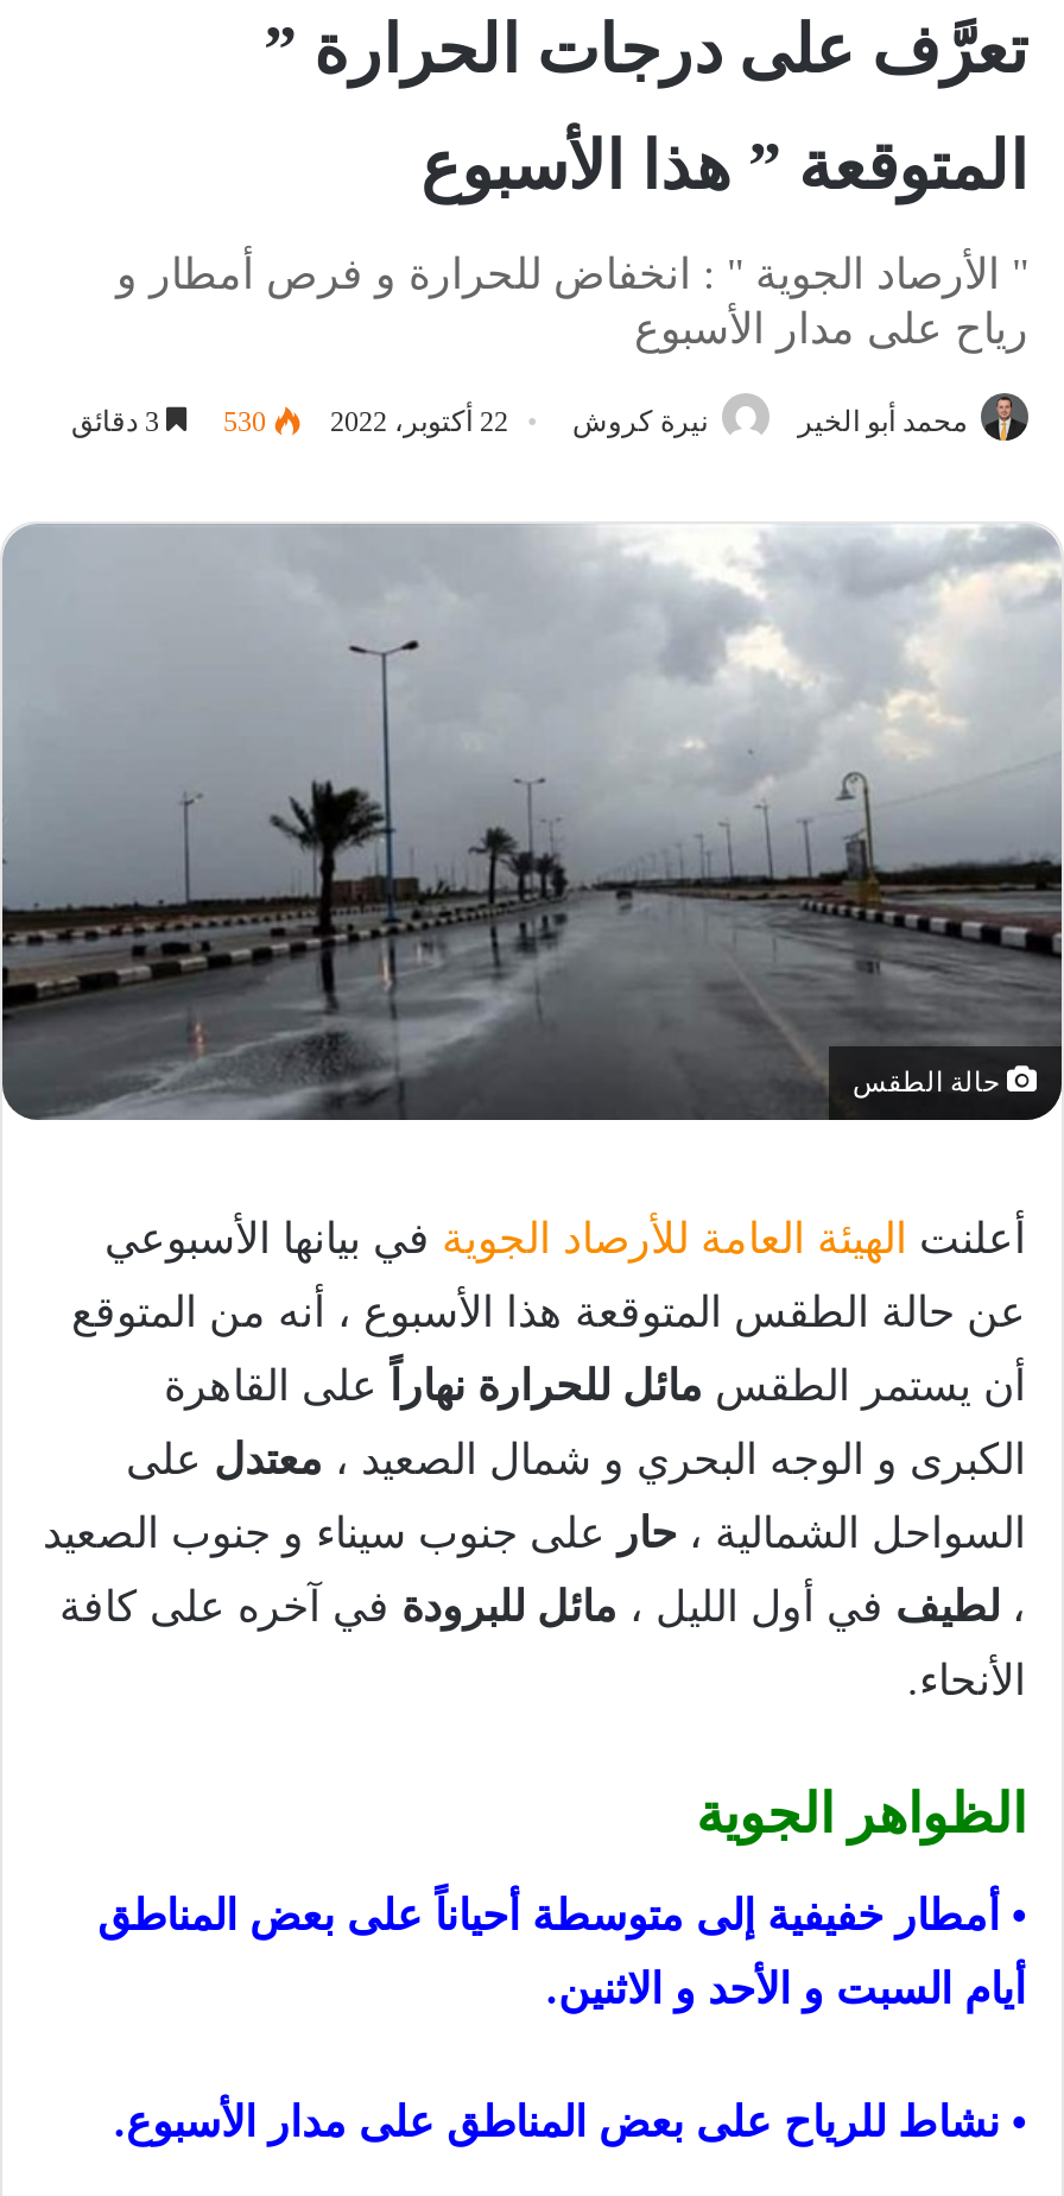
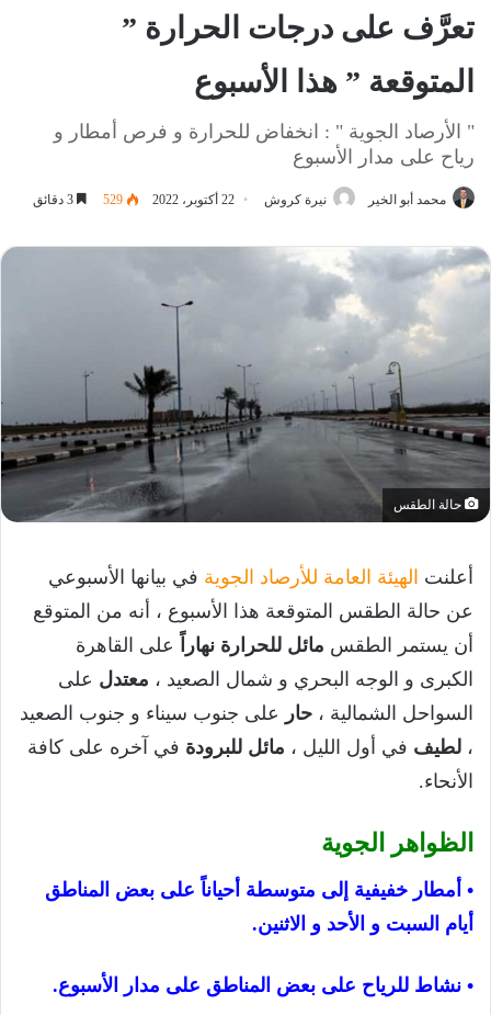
[223,404,266,437] 530 -> [103,191,123,207] 529

